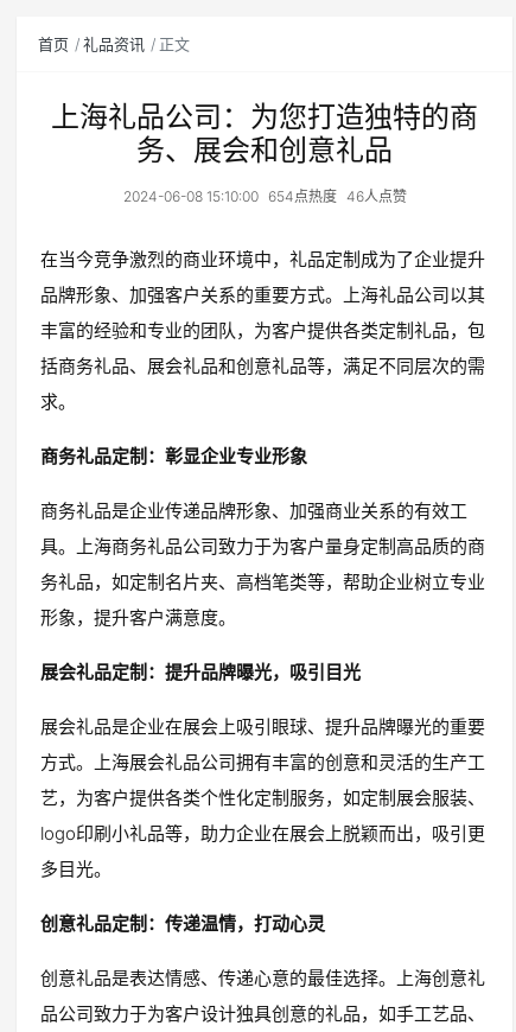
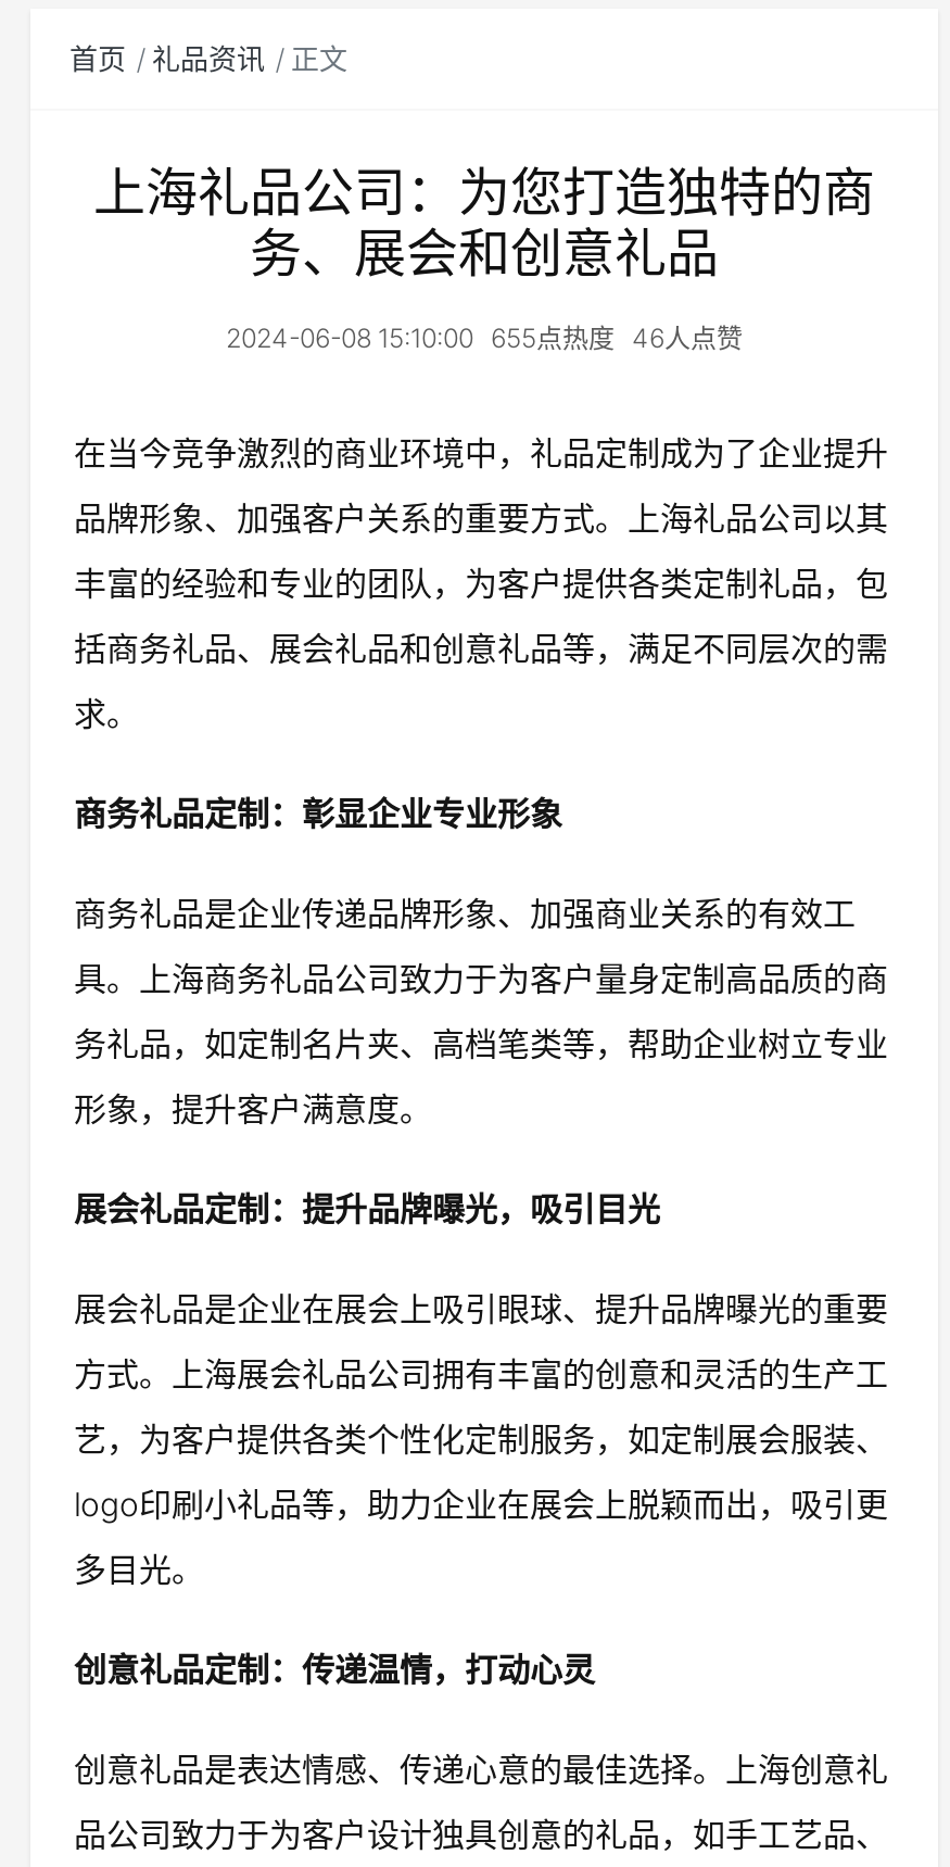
[123,187,406,205] 2024-06-08 15:10:00 654点热度 46人点赞 -> [226,321,743,354] 2024-06-08 15:10:00 655点热度 46人点赞

